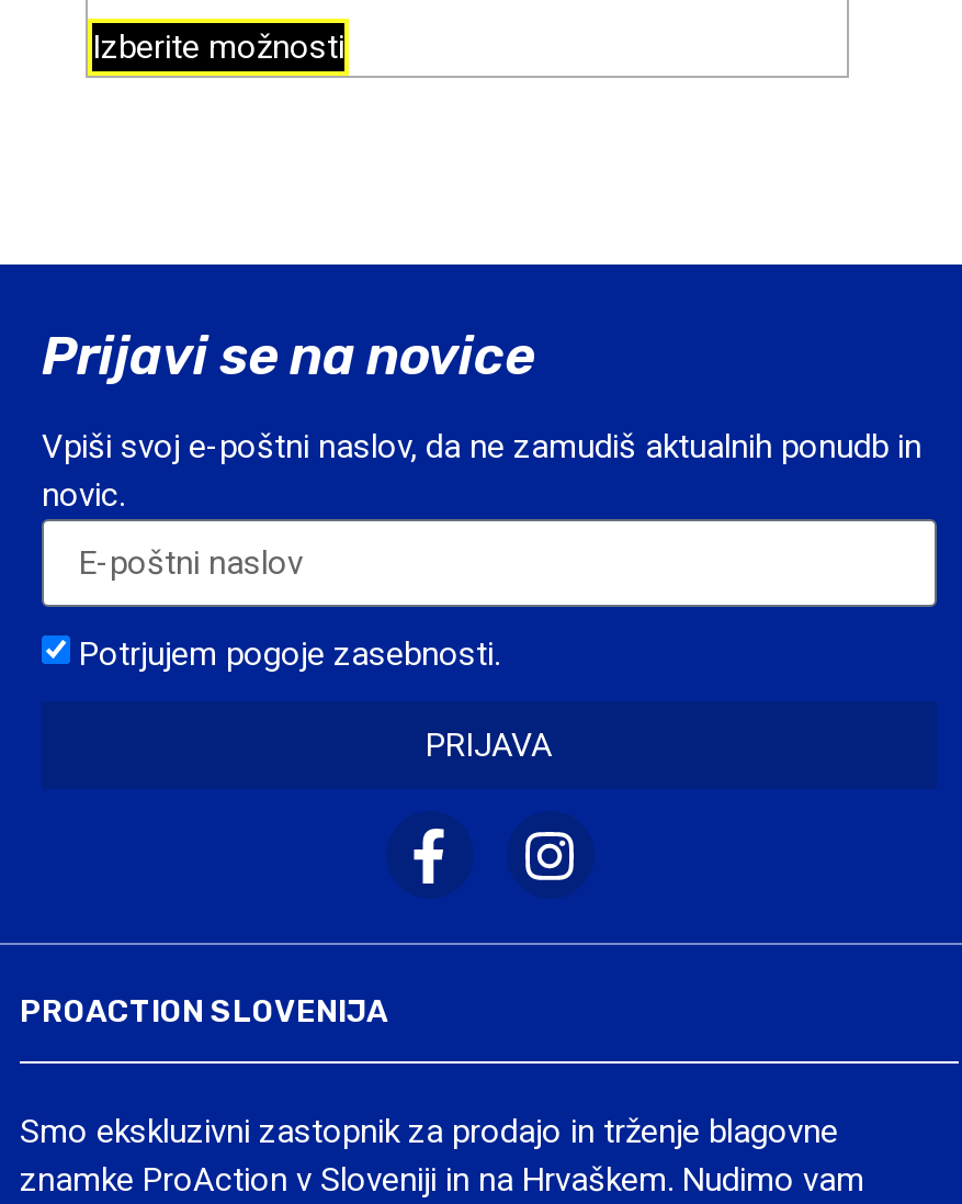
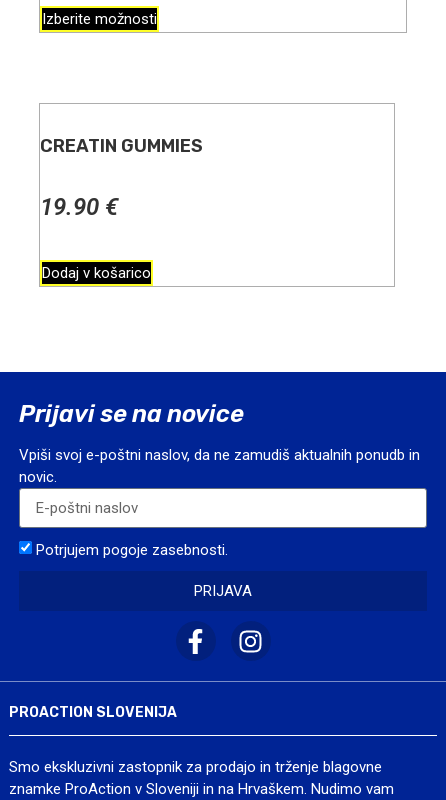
none -> [40,135,203,282] CREATIN GUMMIES | 19.90 € | Dodaj v košarico

